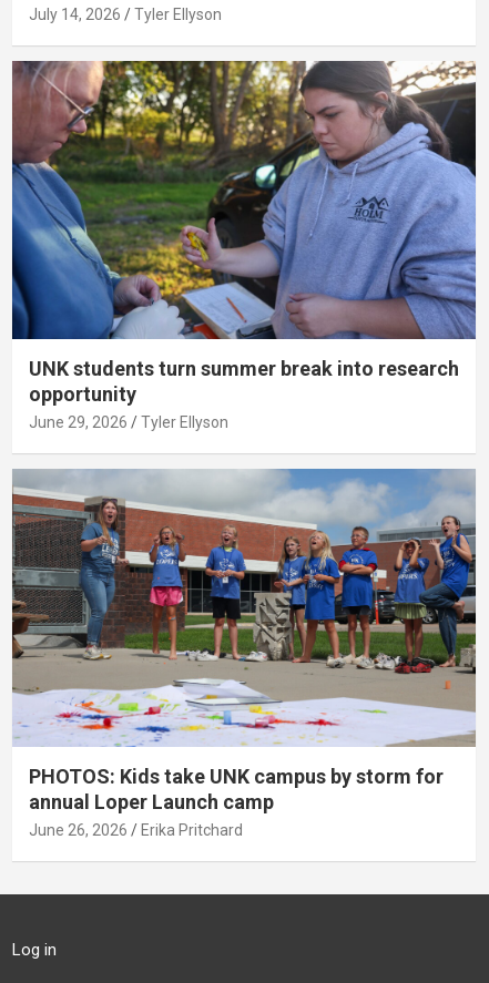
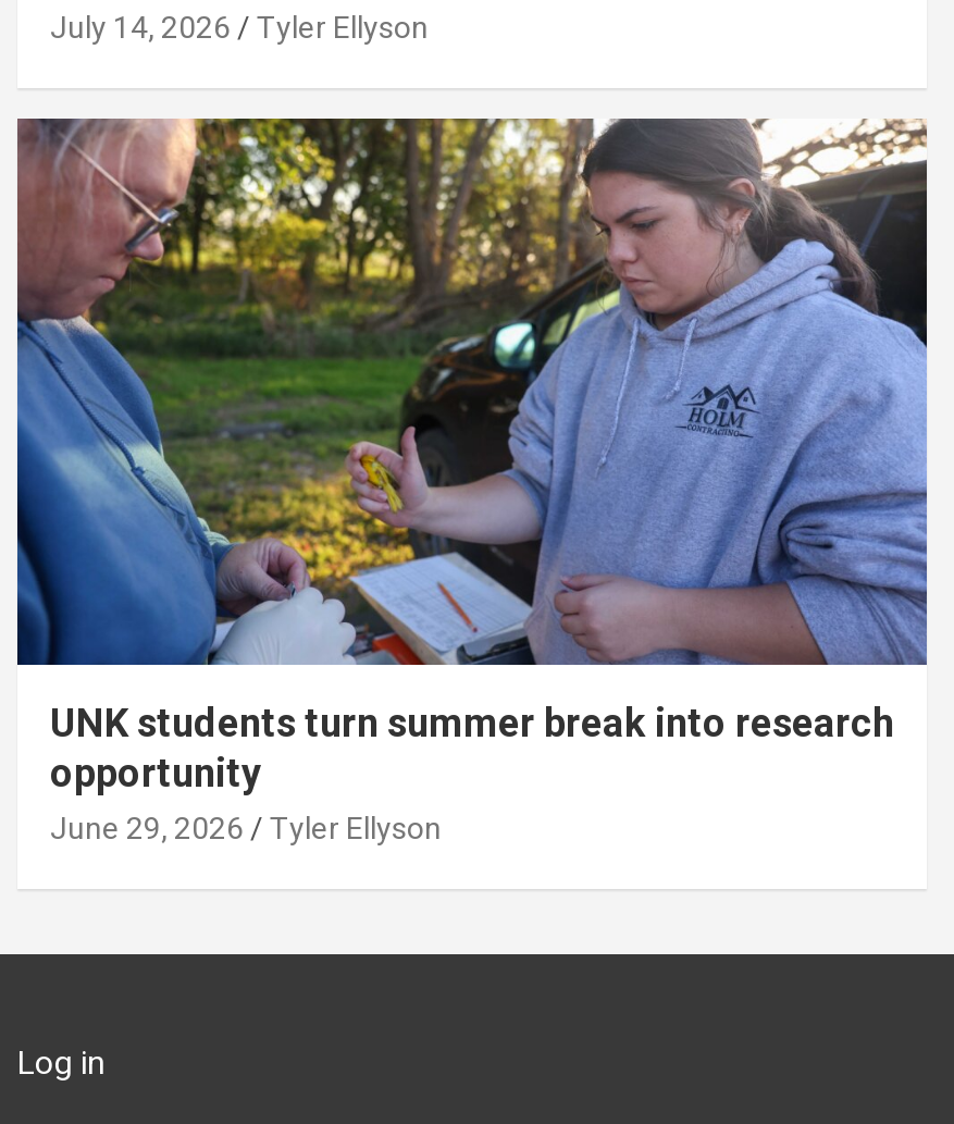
[11,468,477,839] [image] | PHOTOS: Kids take UNK campus by storm for | annual Loper Launch camp | June 26, 2026 | Erika Pritchard -> none

